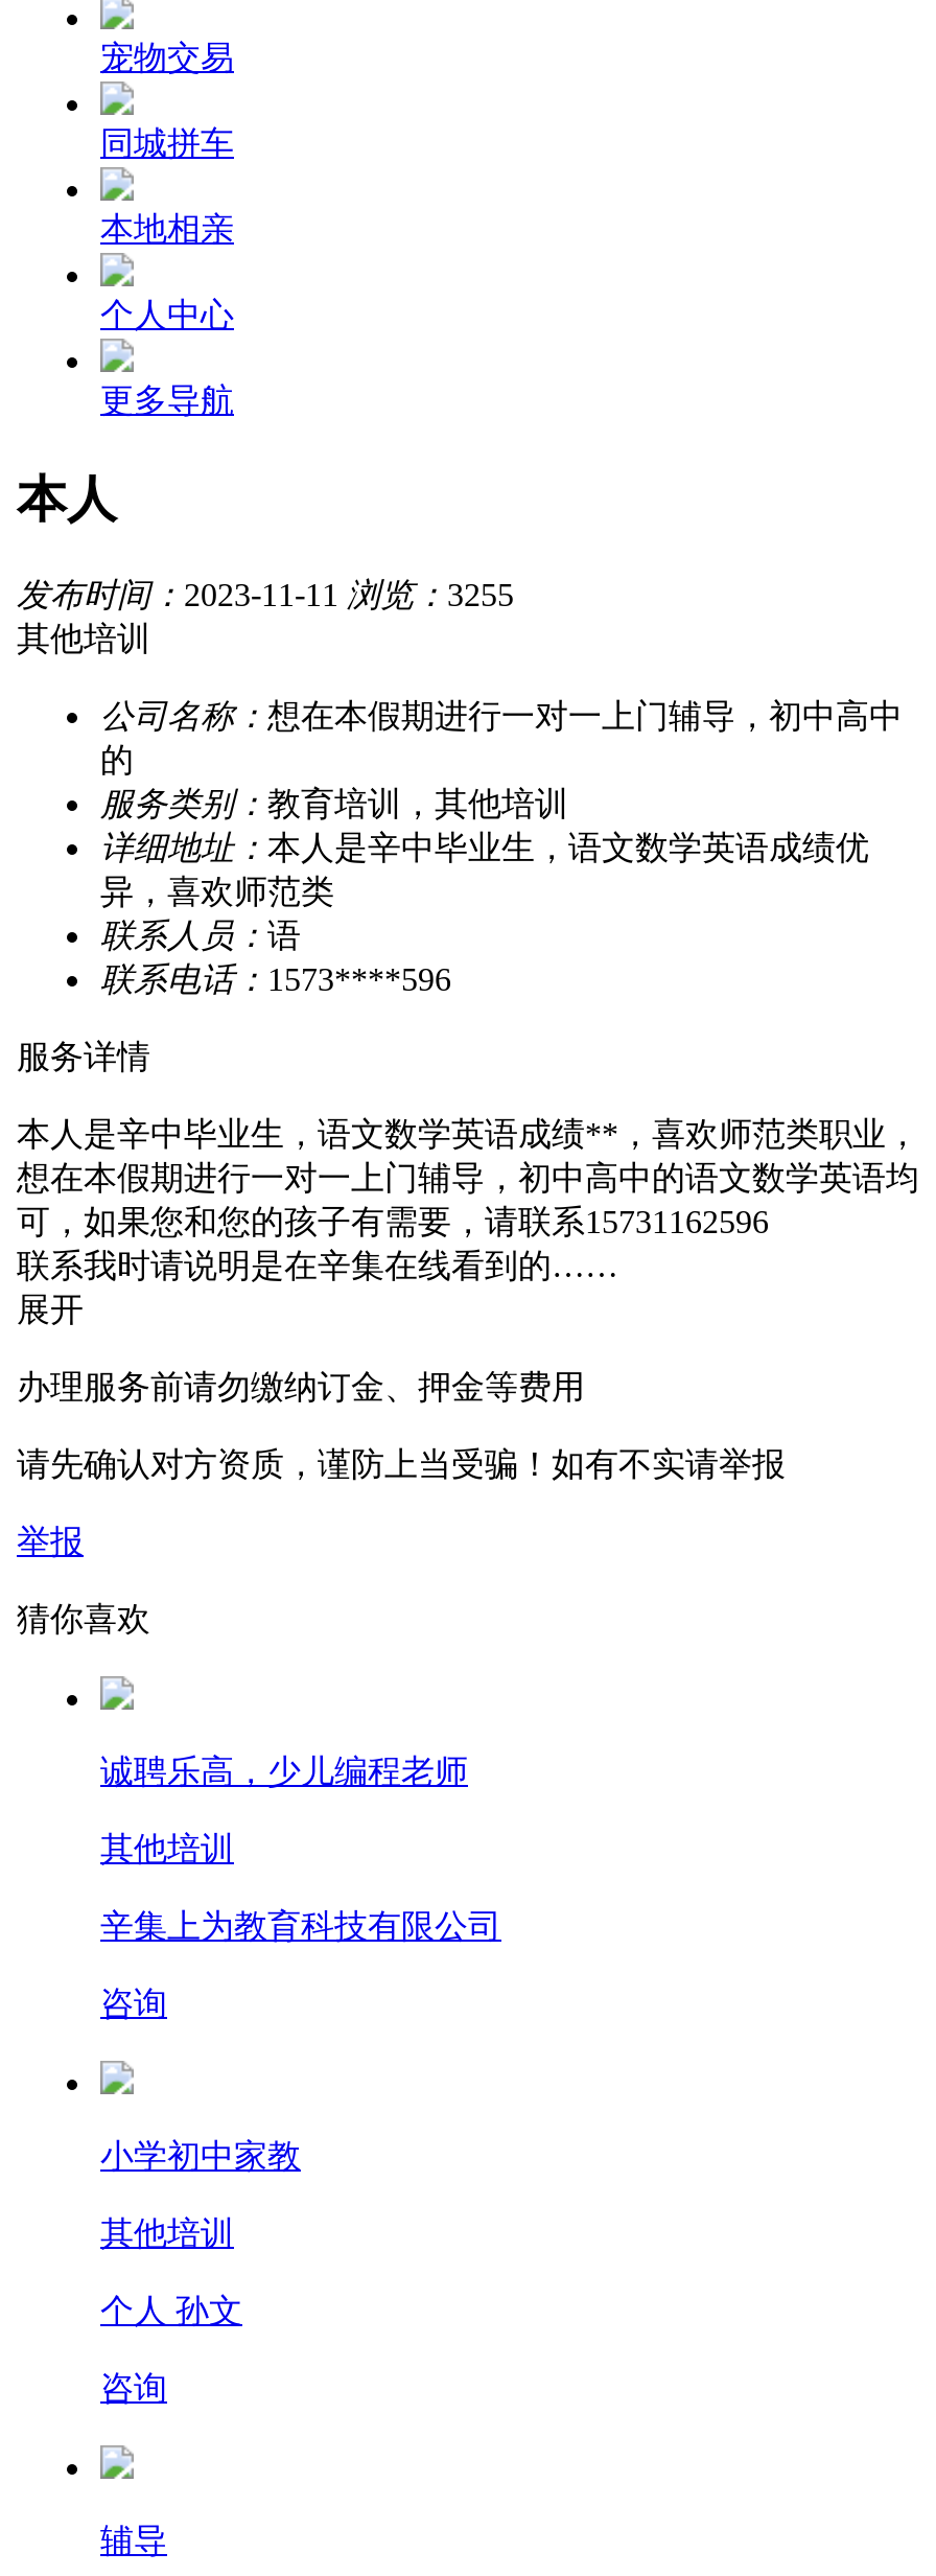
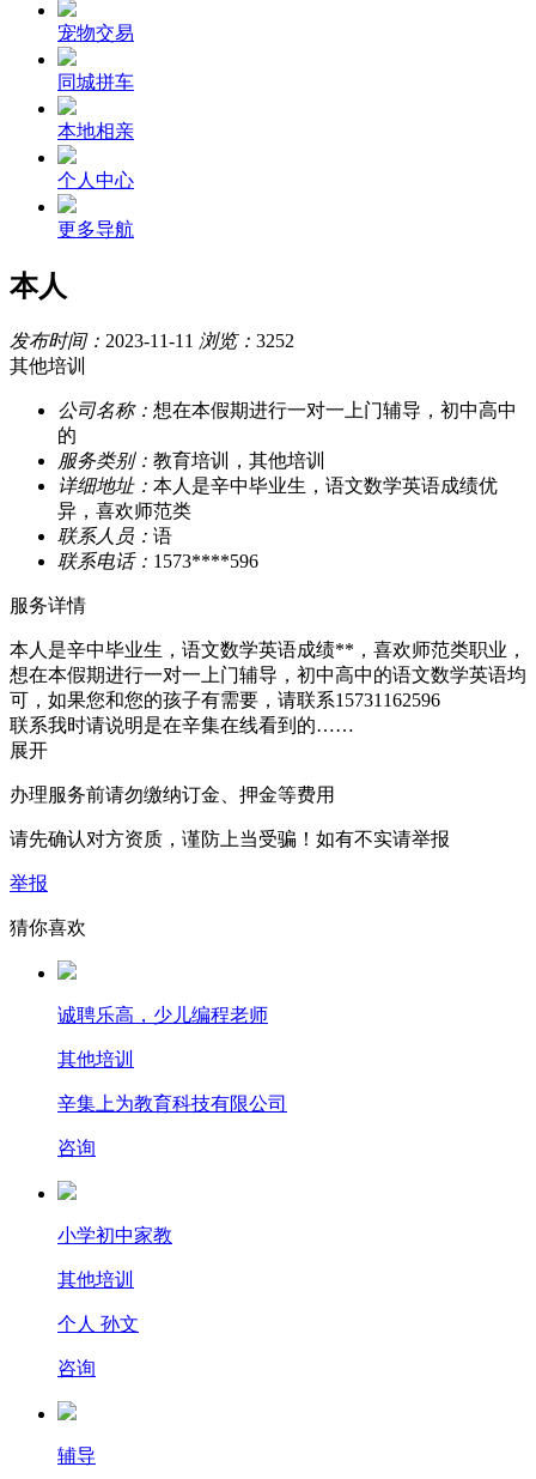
[17,576,514,612] 发布时间：2023-11-11 浏览：3255 -> [10,330,294,351] 发布时间：2023-11-11 浏览：3252

